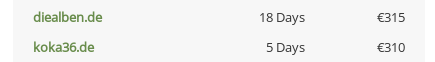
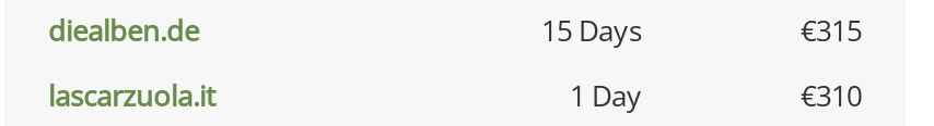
[258,8,304,26] 18 Days -> [541,11,642,50] 15 Days
[33,38,304,56] koka36.de | 5 Days -> [48,76,642,116] lascarzuola.it | 1 Day

